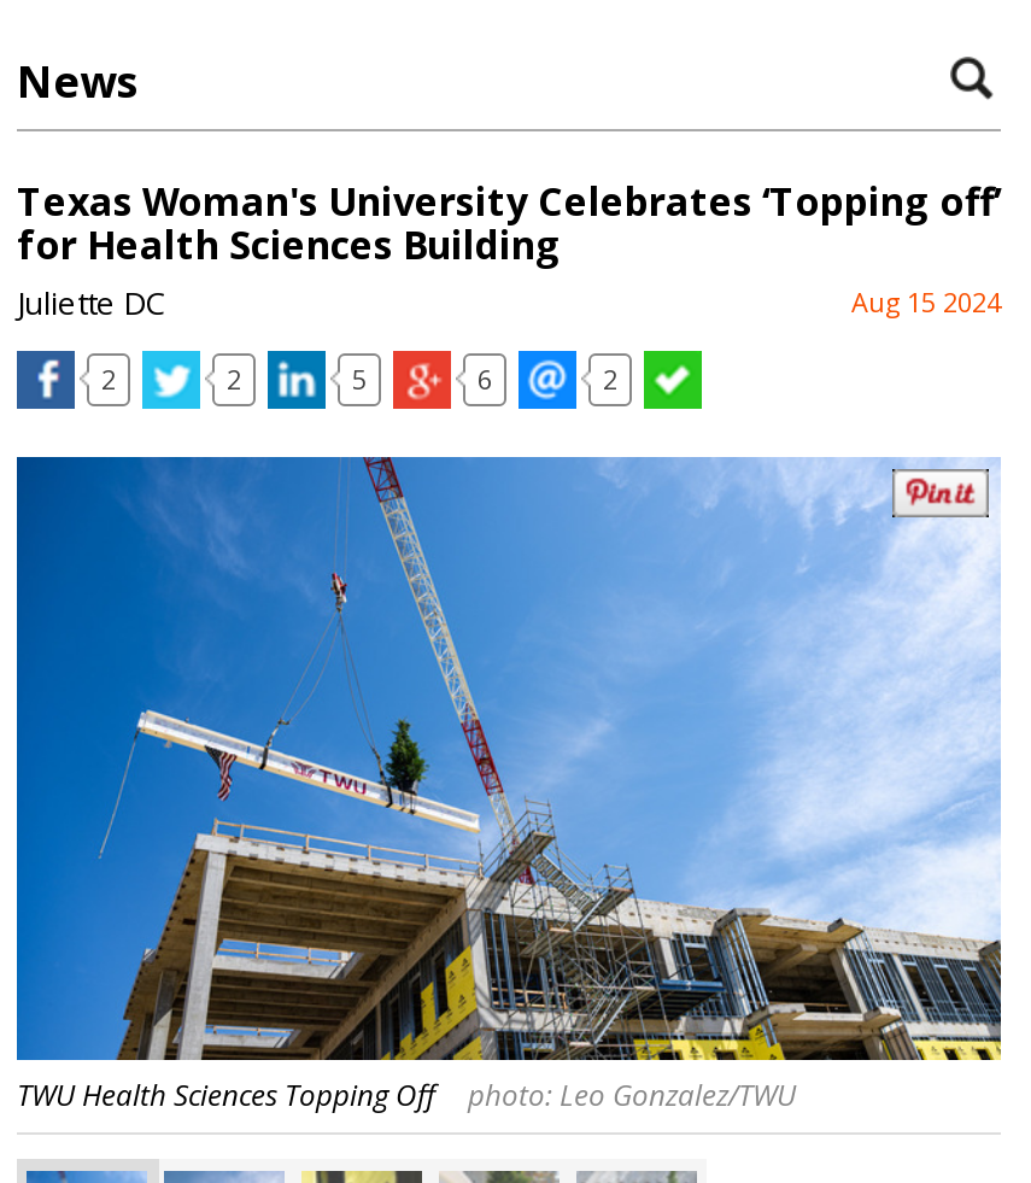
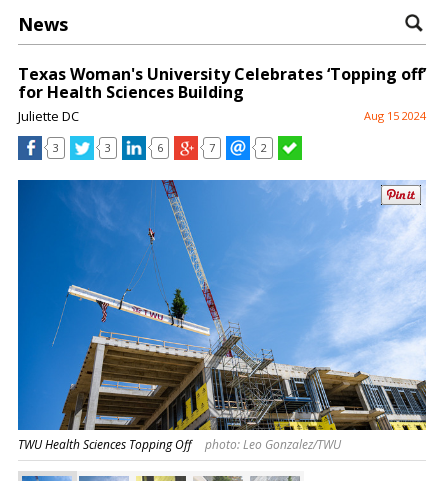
[101,359,367,396] 2 | 2 | 5 -> [53,139,111,154] 3 | 3
none -> [209,139,215,154] 7

